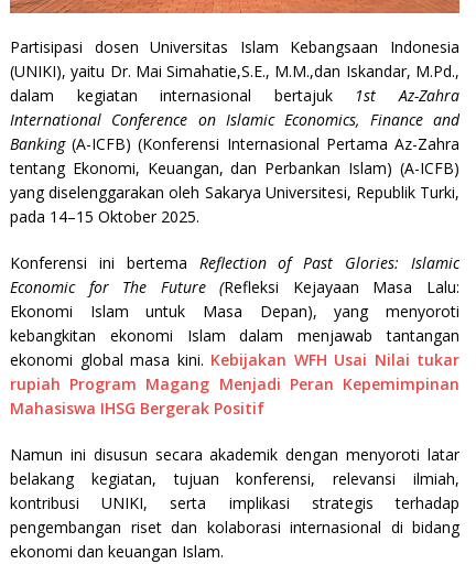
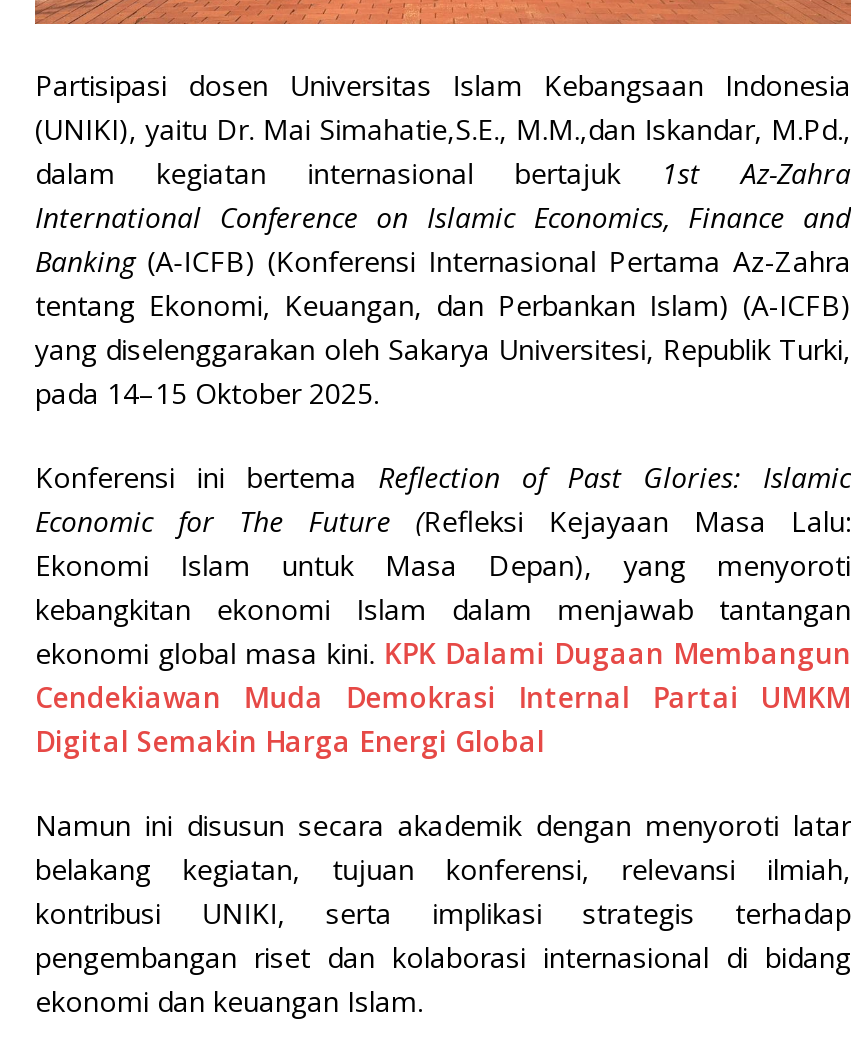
[10,350,459,419] ekonomi global masa kini. Kebijakan WFH Usai Nilai tukar | rupiah Program Magang Menjadi Peran Kepemimpinan | Mahasiswa IHSG Bergerak Positif -> [35,635,851,761] ekonomi global masa kini. KPK Dalami Dugaan Membangun | Cendekiawan Muda Demokrasi Internal Partai UMKM | Digital Semakin Harga Energi Global

